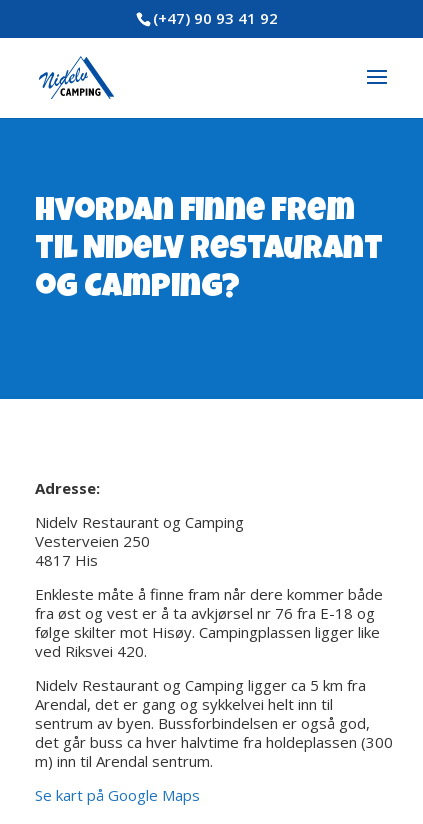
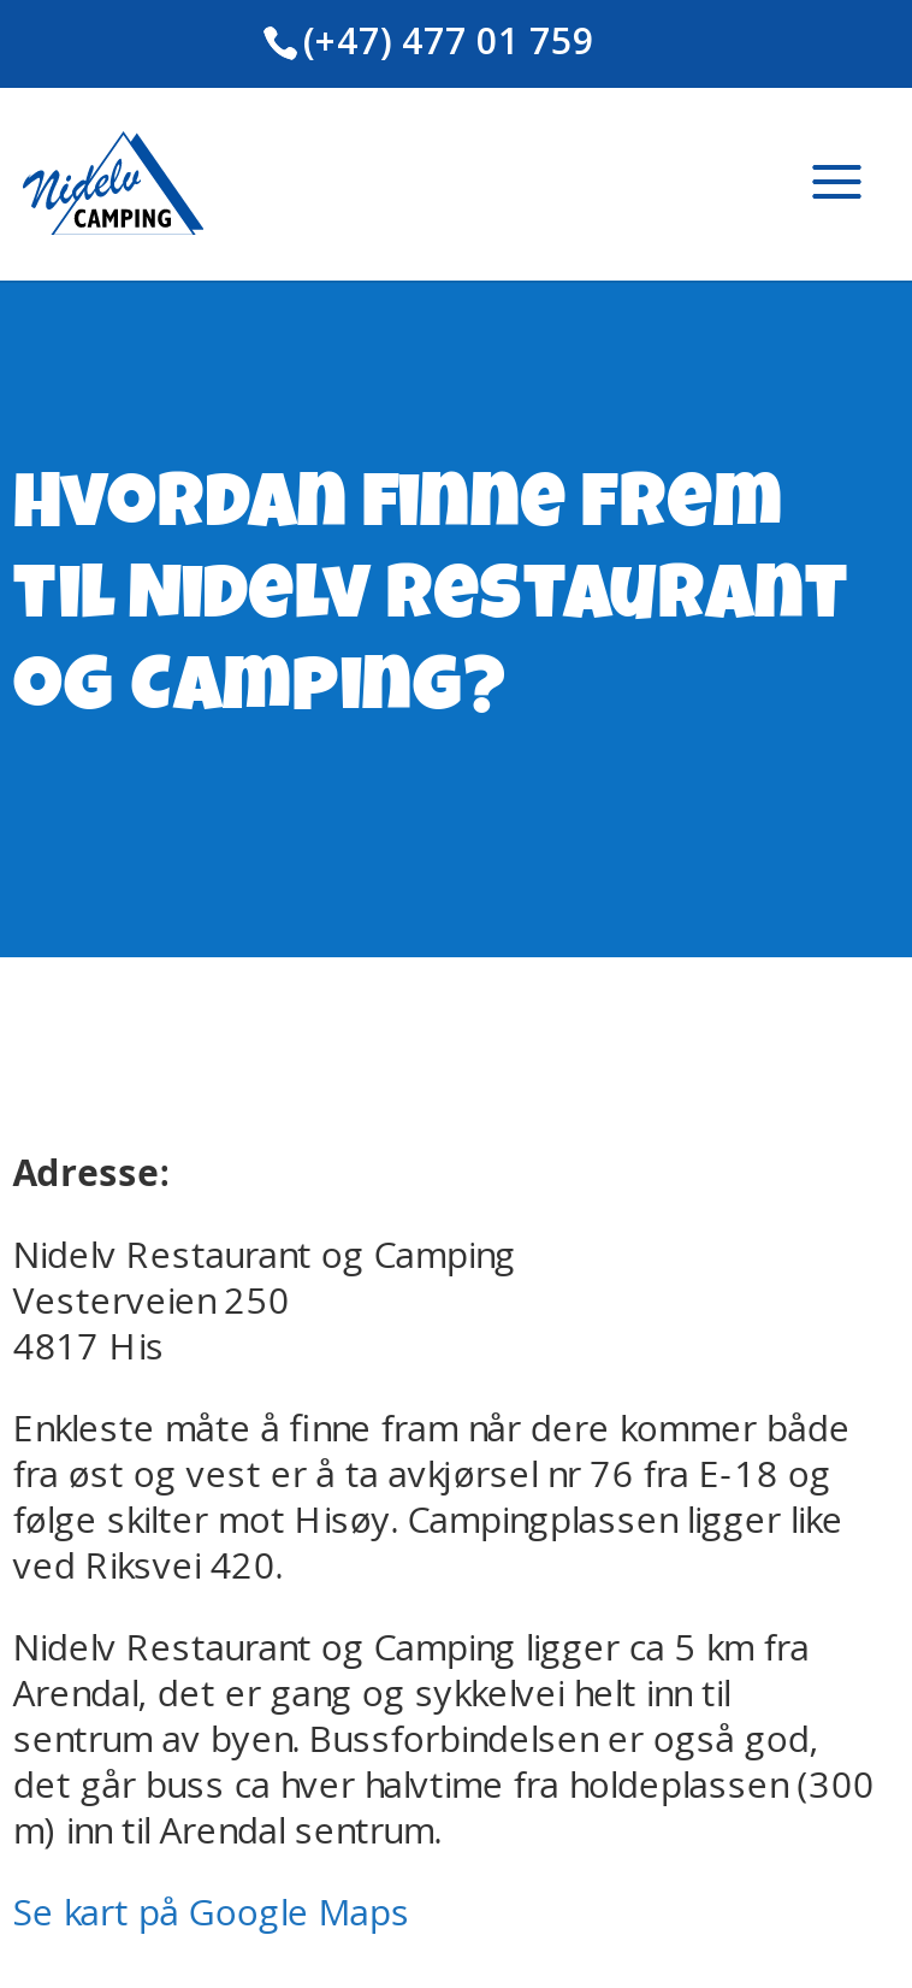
[153,8,278,28] (+47) 90 93 41 92 -> [303,16,594,64] (+47) 477 01 759

